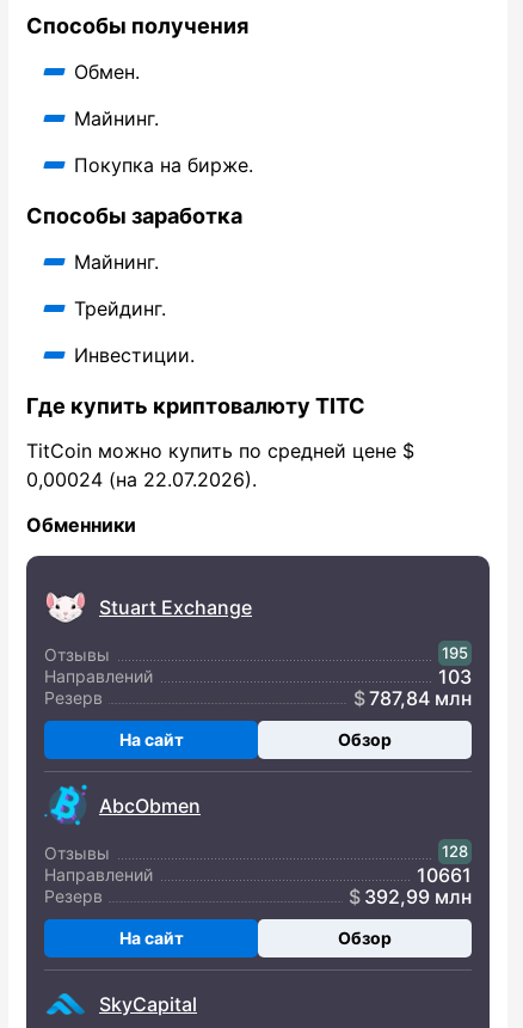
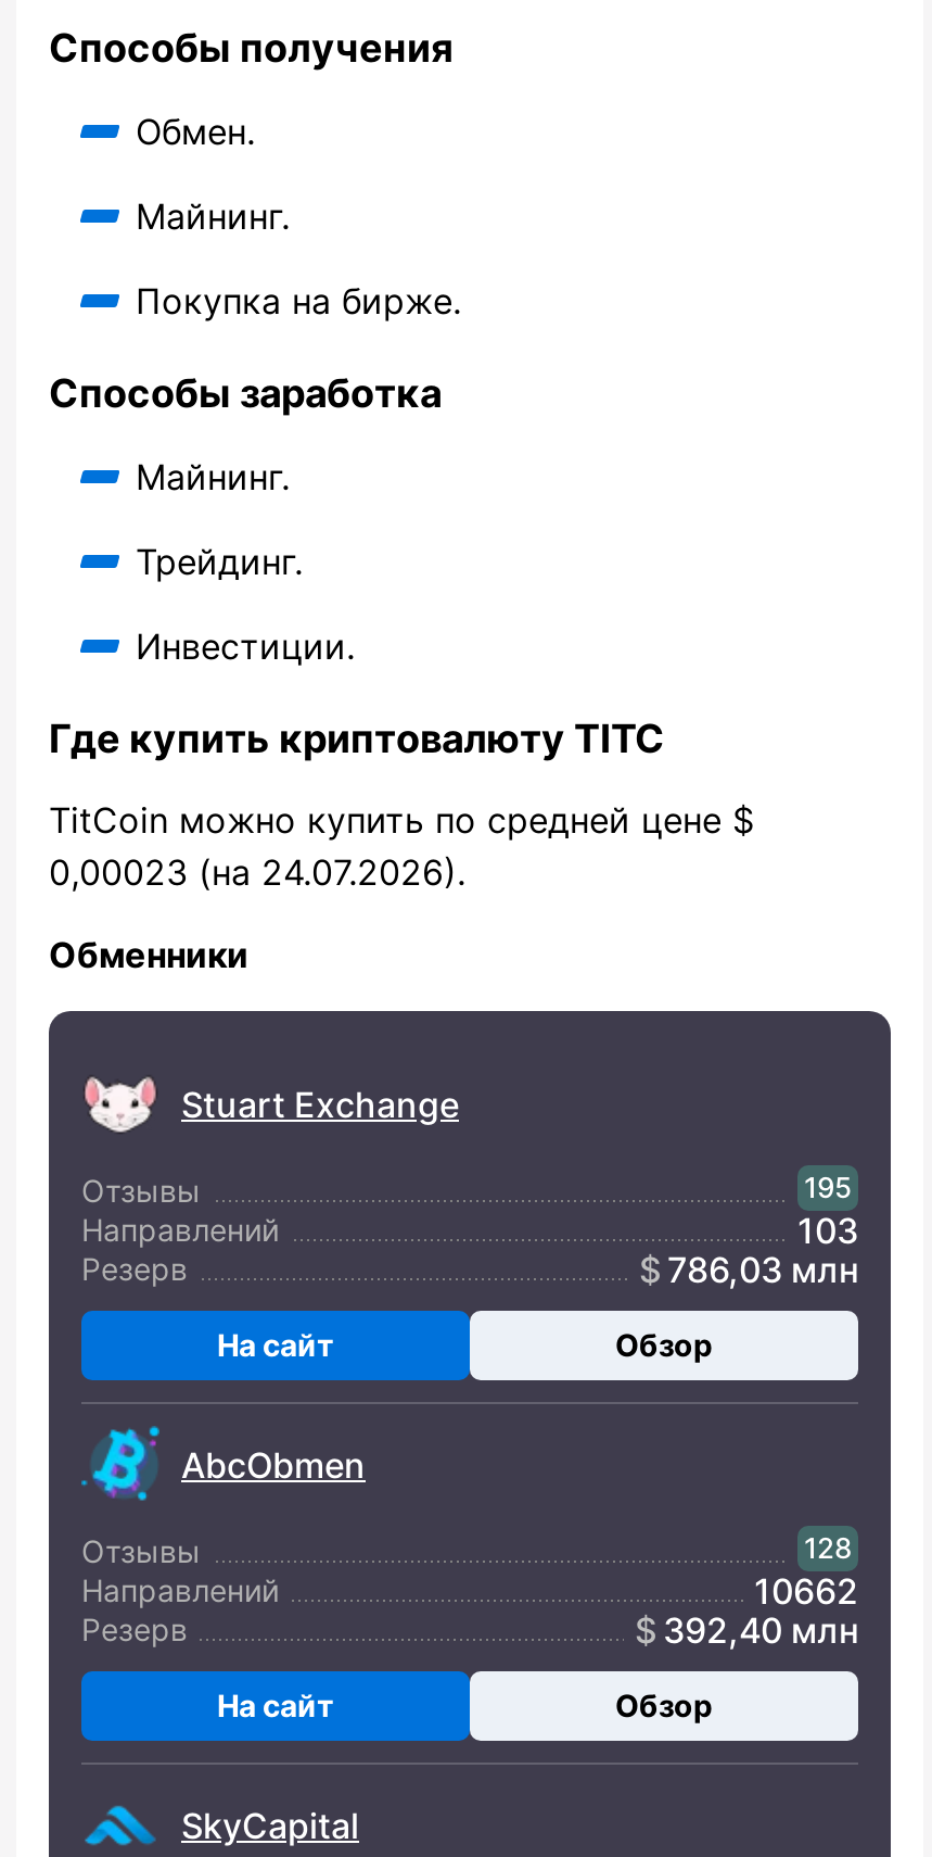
[26,468,257,492] 0,00024 (на 22.07.2026). -> [49,851,465,895] 0,00023 (на 24.07.2026).
[369,687,472,711] 787,84 млн -> [667,1249,858,1292] 786,03 млн
[417,864,472,888] 10661 -> [754,1570,858,1614] 10662
[364,885,472,909] 392,99 млн -> [663,1609,858,1653] 392,40 млн

